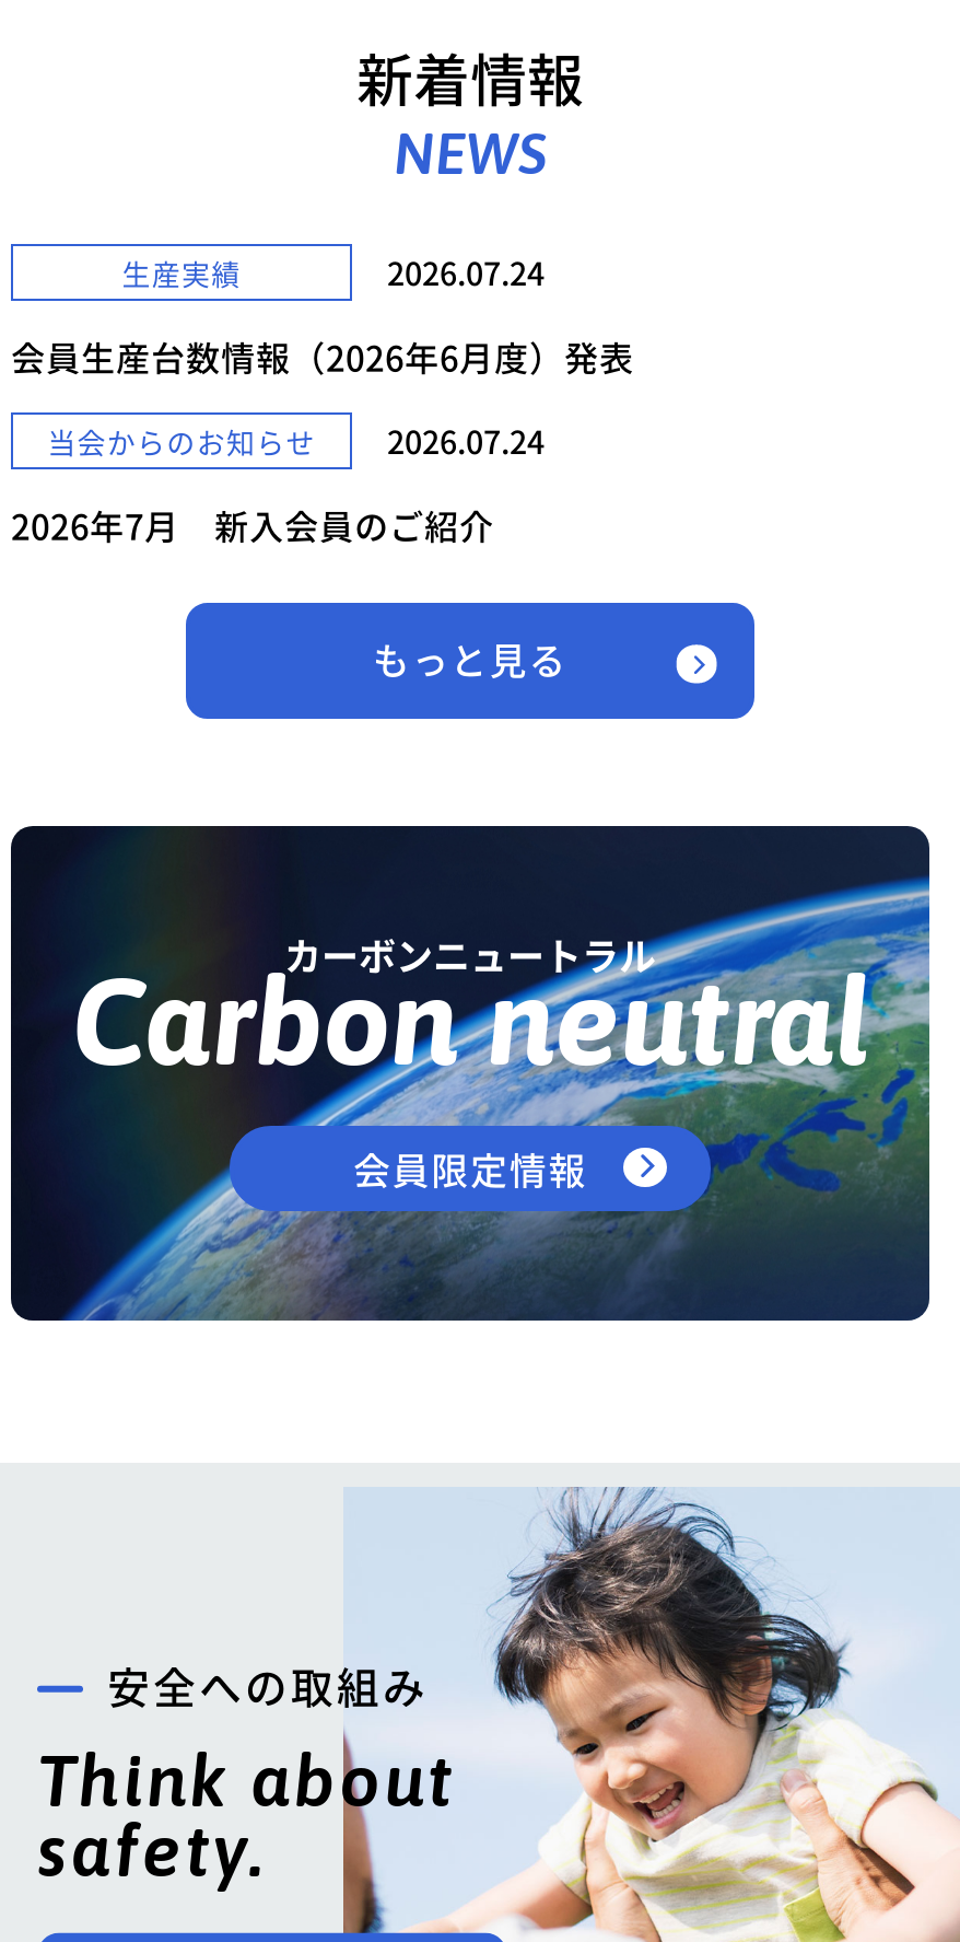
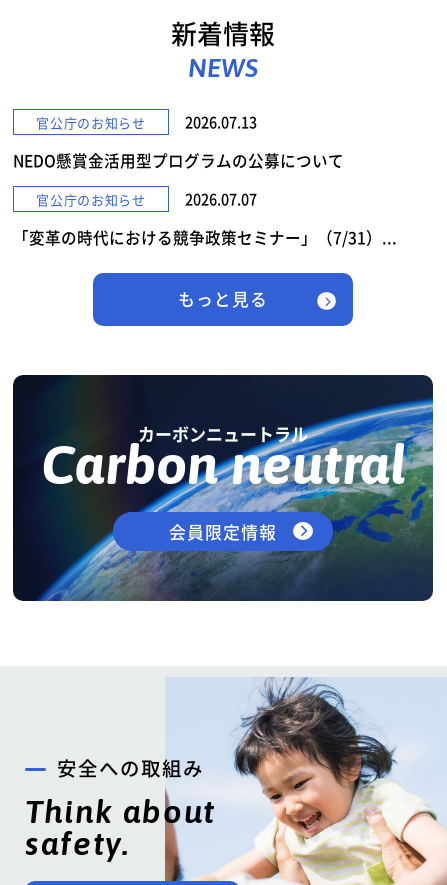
[122,247,545,296] 生産実績 | 2026.07.24 -> [36,111,257,133] 官公庁のお知らせ | 2026.07.13
[11,331,634,382] 会員生産台数情報（2026年6月度）発表 -> [13,149,344,172] NEDO懸賞金活用型プログラムの公募について
[47,417,545,465] 当会からのお知らせ | 2026.07.24 -> [36,188,257,210] 官公庁のお知らせ | 2026.07.07
[11,500,494,551] 2026年7月 新入会員のご紹介 -> [13,226,397,249] 「変革の時代における競争政策セミナー」（7/31）...

